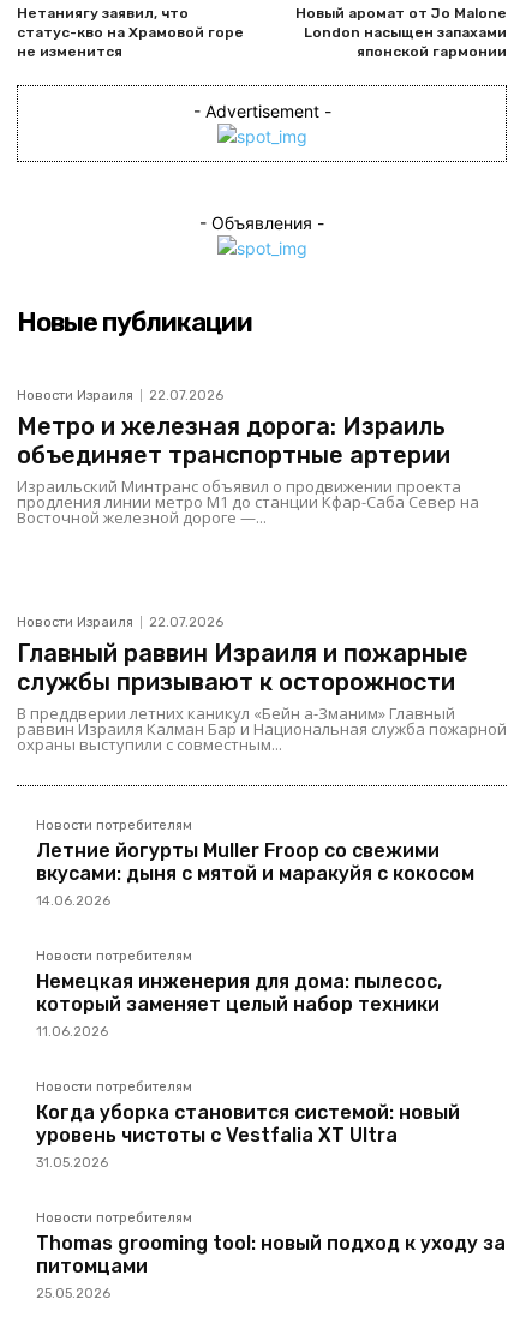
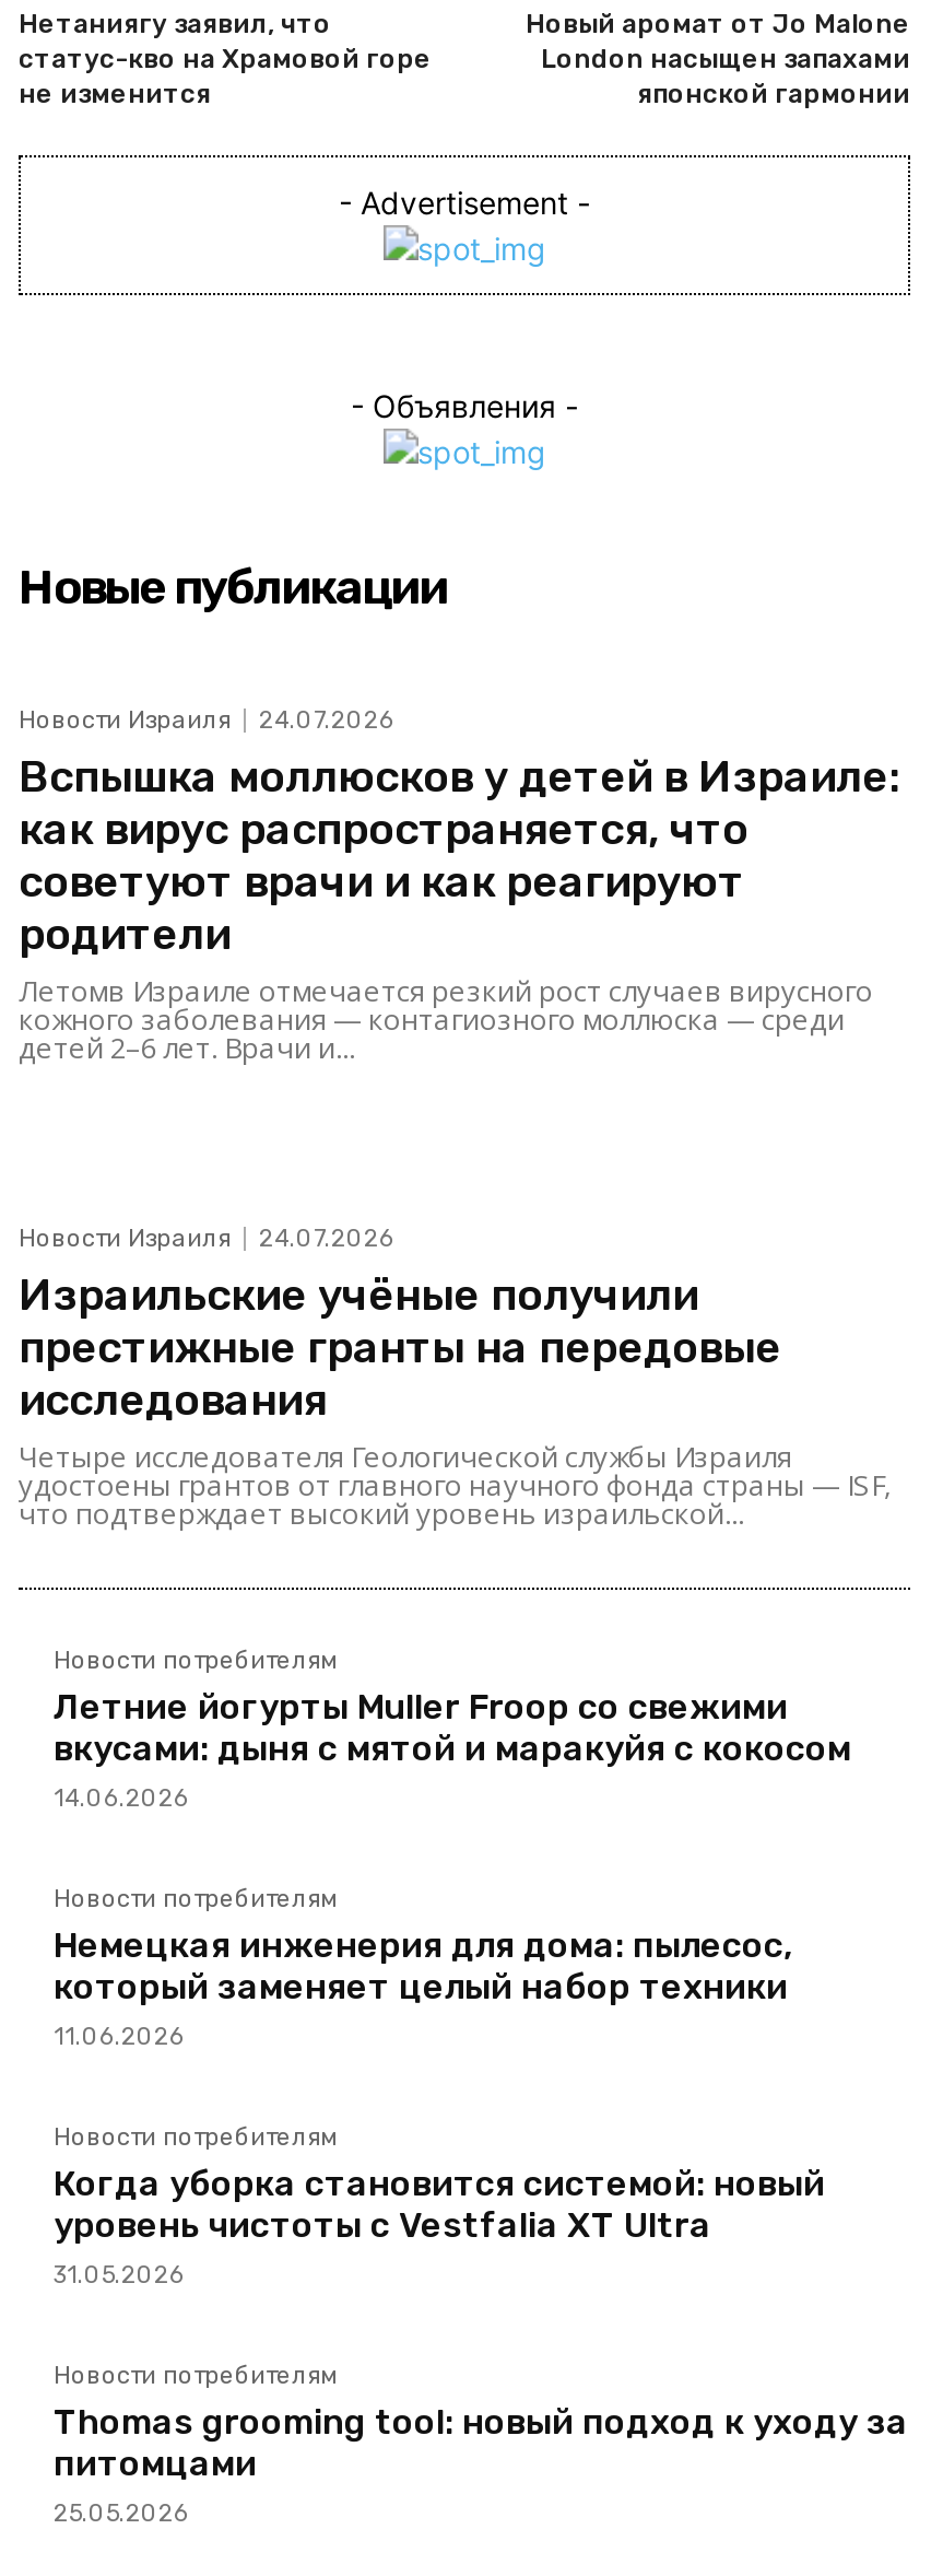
[17,388,479,528] 22.07.2026 | Метро и железная дорога: Израиль | объединяет транспортные артерии | Израильский Минтранс объявил о продвижении проекта | продления линии метро M1 до станции Кфар-Саба Север на | Восточной железной дороге —... -> [19,706,899,1067] 24.07.2026 | Вспышка моллюсков у детей в Израиле: | как вирус распространяется, что | советуют врачи и как реагируют | родители | Летомв Израиле отмечается резкий рост случаев вирусного | кожного заболевания — контагиозного моллюска — среди | детей 2–6 лет. Врачи и...
[17,614,507,755] 22.07.2026 | Главный раввин Израиля и пожарные | службы призывают к осторожности | В преддверии летних каникул «Бейн а-Зманим» Главный | раввин Израиля Калман Бар и Национальная служба пожарной | охраны выступили с совместным... -> [19,1224,891,1532] 24.07.2026 | Израильские учёные получили | престижные гранты на передовые | исследования | Четыре исследователя Геологической службы Израиля | удостоены грантов от главного научного фонда страны — ISF, | что подтверждает высокий уровень израильской...

